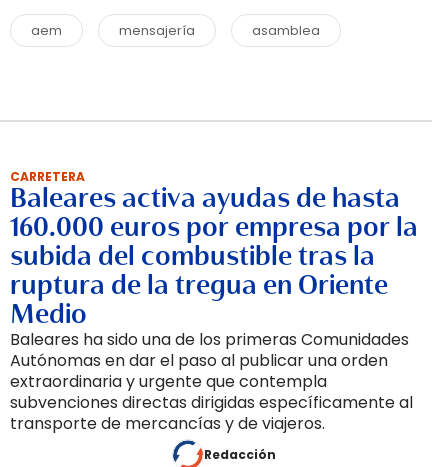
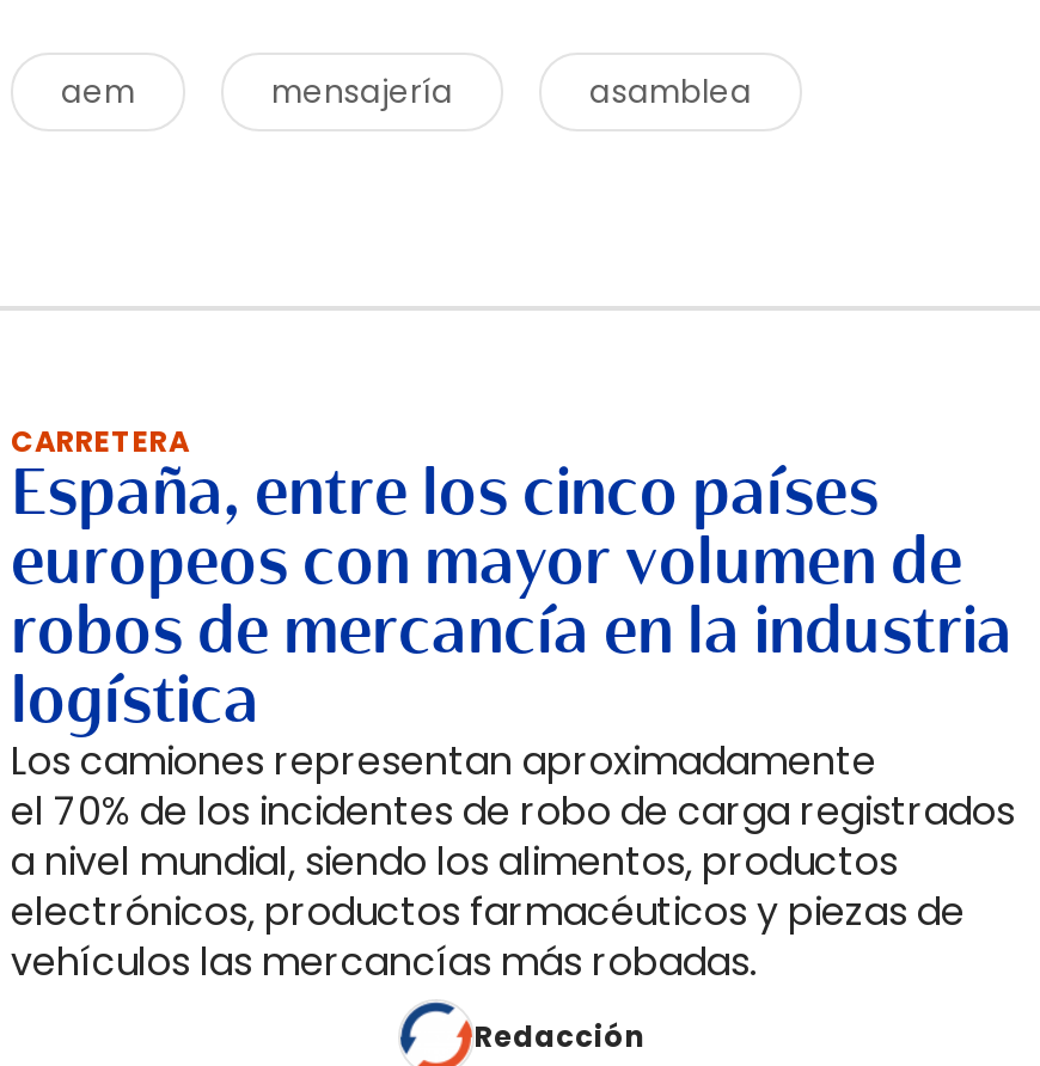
[10,181,418,435] Baleares activa ayudas de hasta | 160.000 euros por empresa por la | subida del combustible tras la | ruptura de la tregua en Oriente | Medio | Baleares ha sido una de los primeras Comunidades | Autónomas en dar el paso al publicar una orden | extraordinaria y urgente que contempla | subvenciones directas dirigidas específicamente al | transporte de mercancías y de viajeros. -> [11,451,1015,989] España, entre los cinco países | europeos con mayor volumen de | robos de mercancía en la industria | logística | Los camiones representan aproximadamente | el 70% de los incidentes de robo de carga registrados | a nivel mundial, siendo los alimentos, productos | electrónicos, productos farmacéuticos y piezas de | vehículos las mercancías más robadas.

